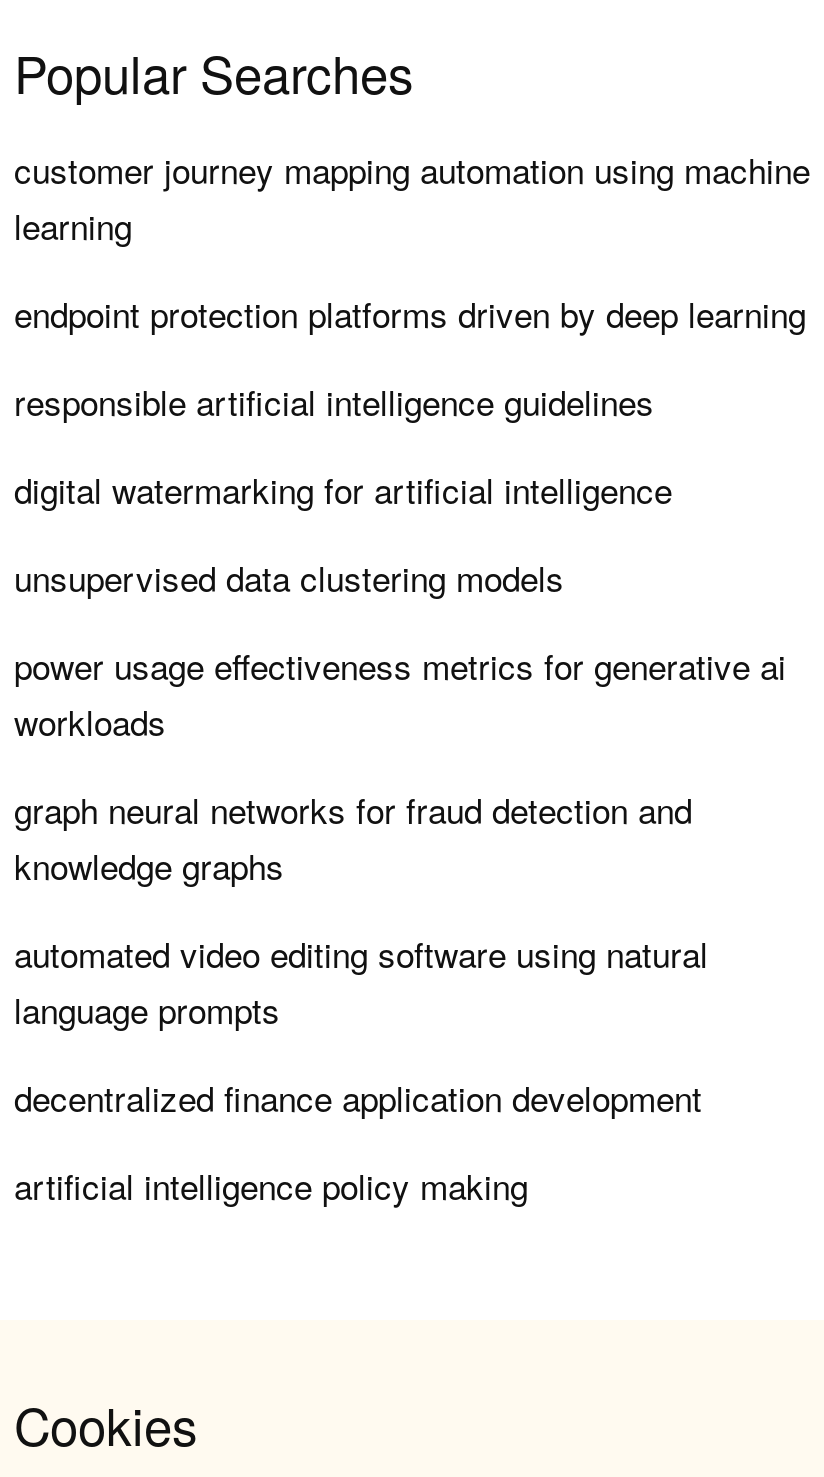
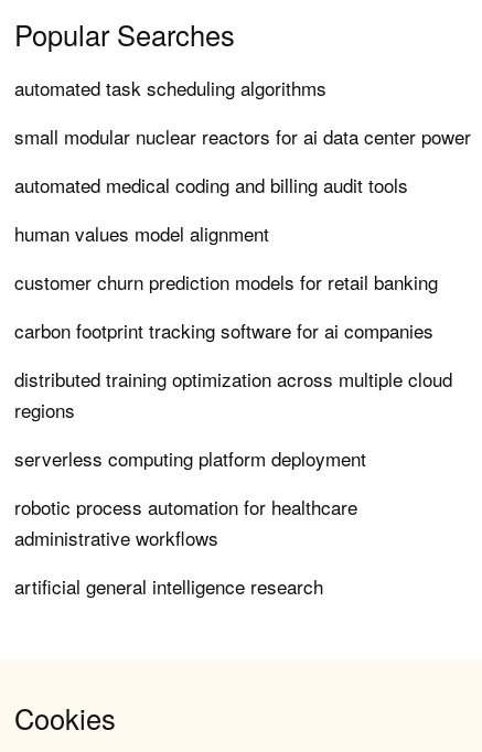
[14,144,810,250] customer journey mapping automation using machine | learning -> [14,74,326,102] automated task scheduling algorithms
[14,288,806,338] endpoint protection platforms driven by deep learning -> [14,123,471,150] small modular nuclear reactors for ai data center power
[14,376,654,426] responsible artificial intelligence guidelines -> [14,171,408,199] automated medical coding and billing audit tools
[14,464,672,514] digital watermarking for artificial intelligence -> [14,220,269,247] human values model alignment
[14,552,564,602] unsupervised data clustering models -> [14,268,438,296] customer churn prediction models for retail banking
[14,640,786,746] power usage effectiveness metrics for generative ai | workloads -> [14,317,433,344] carbon footprint tracking software for ai companies
[14,784,692,890] graph neural networks for fraud detection and | knowledge graphs -> [14,365,452,424] distributed training optimization across multiple cloud | regions
[14,928,708,1034] automated video editing software using natural | language prompts -> [14,444,366,472] serverless computing platform deployment
[14,1072,702,1122] decentralized finance application development -> [14,493,357,551] robotic process automation for healthcare | administrative workflows
[14,1160,528,1210] artificial intelligence policy making -> [14,572,323,600] artificial general intelligence research

